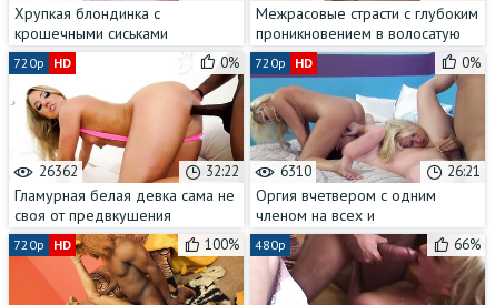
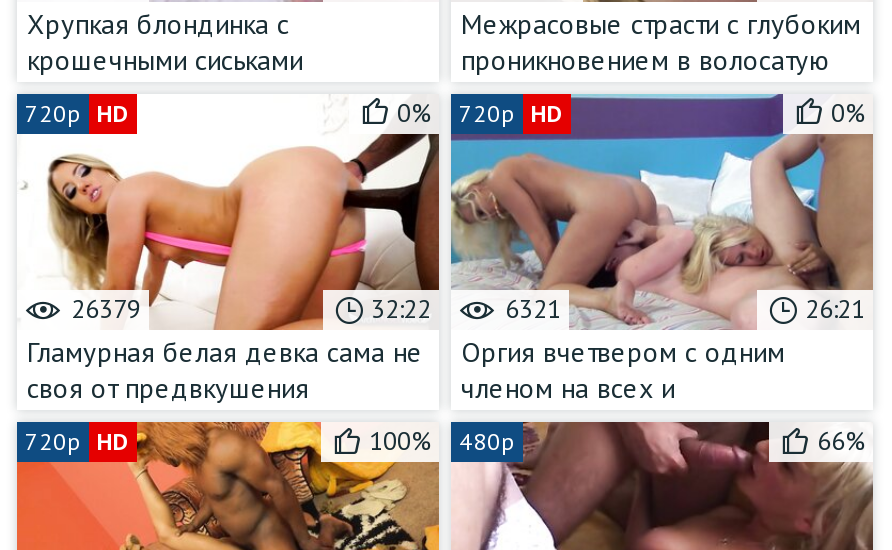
[36,162,78,181] 26362 -> [65,293,141,327] 26379
[206,162,311,181] 32:22 6310 -> [371,293,561,327] 32:22 6321

